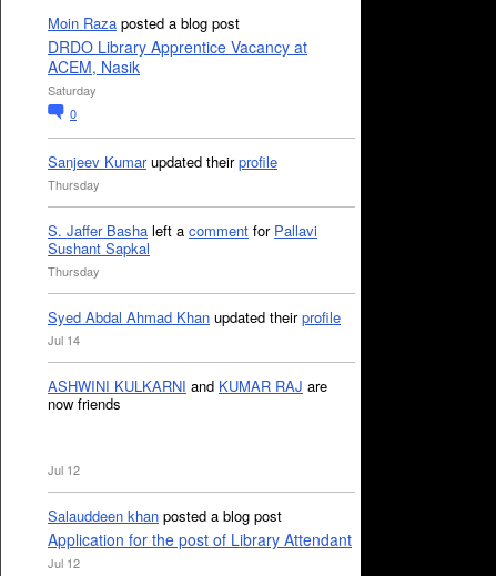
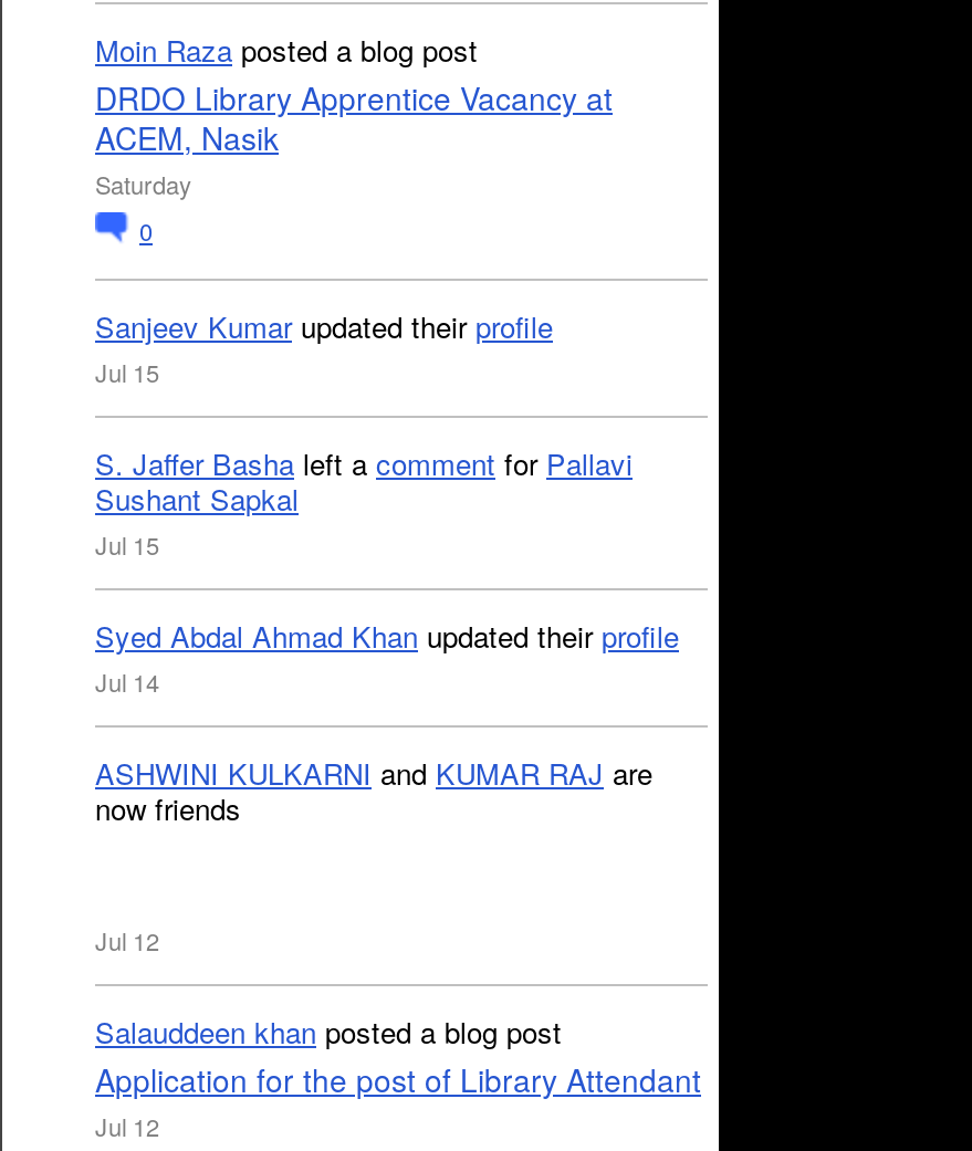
[48,176,100,194] Thursday -> [95,354,159,389] Jul 15
[48,262,100,280] Thursday -> [95,526,159,562] Jul 15

